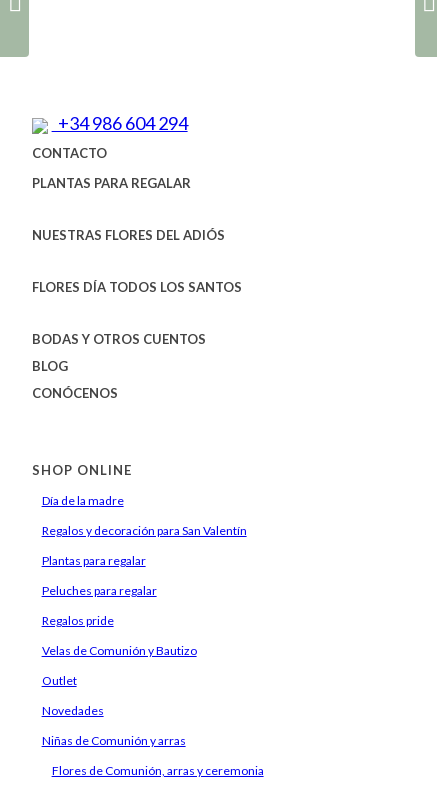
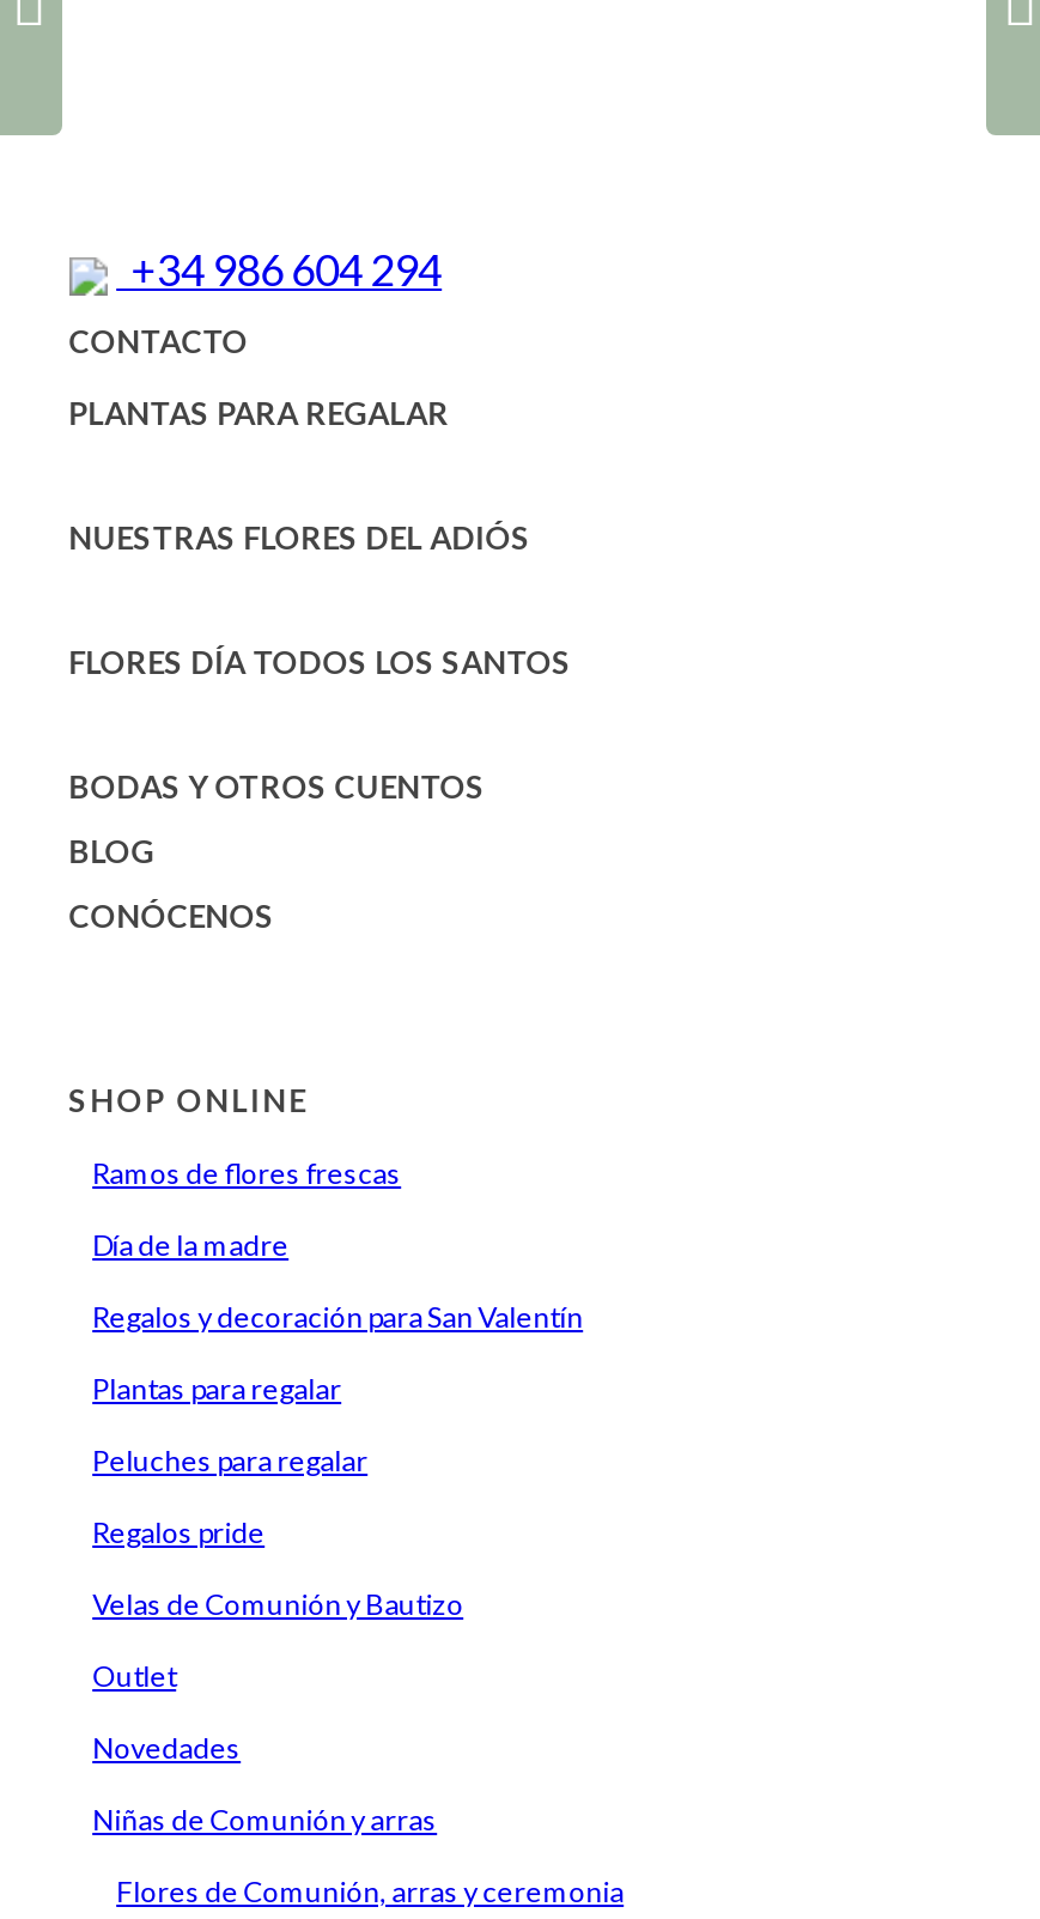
none -> [92,1154,401,1190] Ramos de flores frescas

